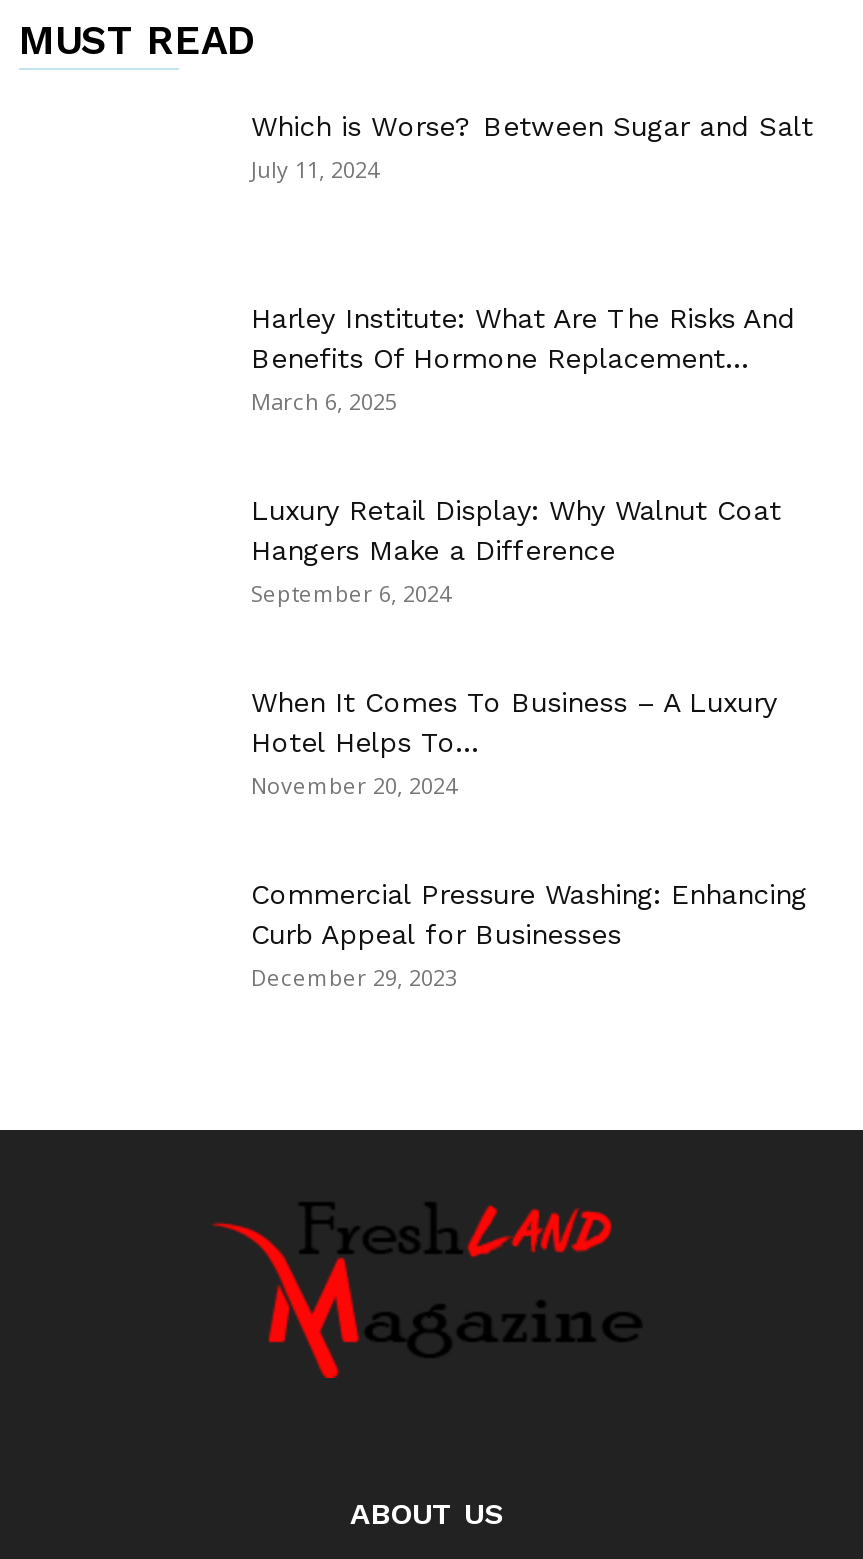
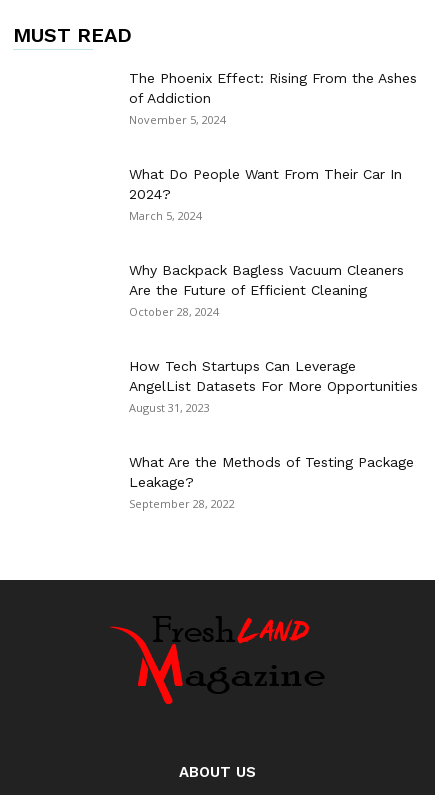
[251,111,813,185] Which is Worse? Between Sugar and Salt | July 11, 2024 -> [129,70,417,127] The Phoenix Effect: Rising From the Ashes | of Addiction | November 5, 2024
[251,303,795,417] Harley Institute: What Are The Risks And | Benefits Of Hormone Replacement... | March 6, 2025 -> [129,166,402,223] What Do People Want From Their Car In | 2024? | March 5, 2024
[251,495,781,609] Luxury Retail Display: Why Walnut Coat | Hangers Make a Difference | September 6, 2024 -> [129,262,404,319] Why Backpack Bagless Vacuum Cleaners | Are the Future of Efficient Cleaning | October 28, 2024
[251,687,777,801] When It Comes To Business – A Luxury | Hotel Helps To... | November 20, 2024 -> [129,358,418,415] How Tech Startups Can Leverage | AngelList Datasets For More Opportunities | August 31, 2023
[251,879,807,993] Commercial Pressure Washing: Enhancing | Curb Appeal for Businesses | December 29, 2023 -> [129,454,414,511] What Are the Methods of Testing Package | Leakage? | September 28, 2022

